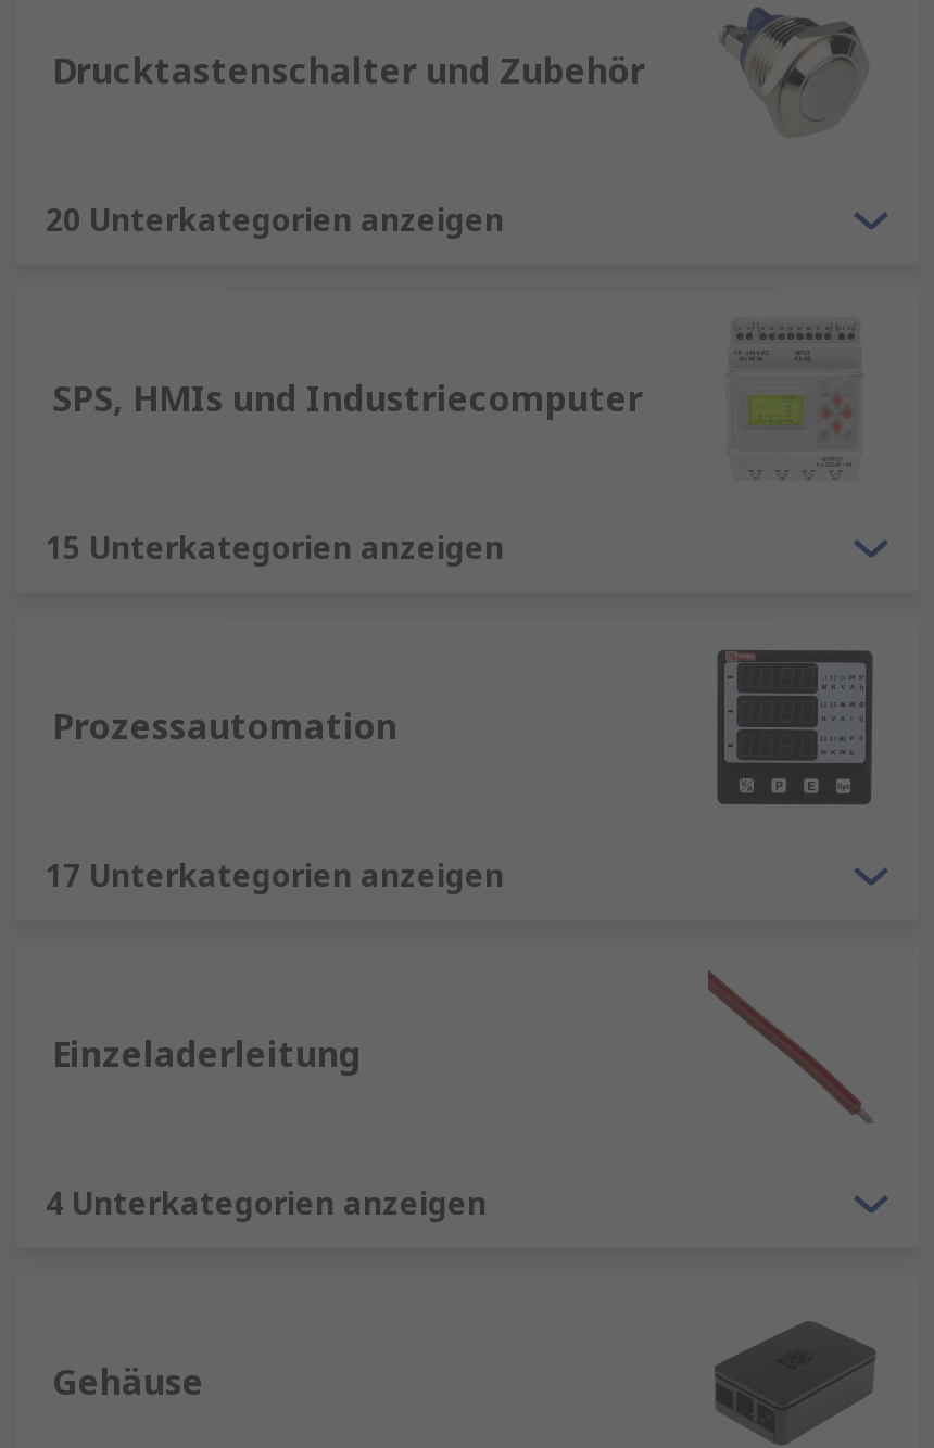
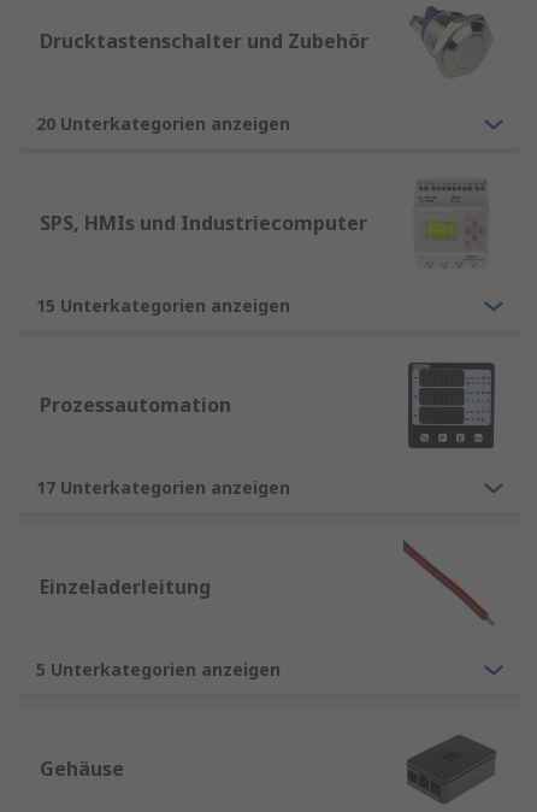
[46,1183,487,1224] 4 Unterkategorien anzeigen -> [36,658,281,681] 5 Unterkategorien anzeigen

